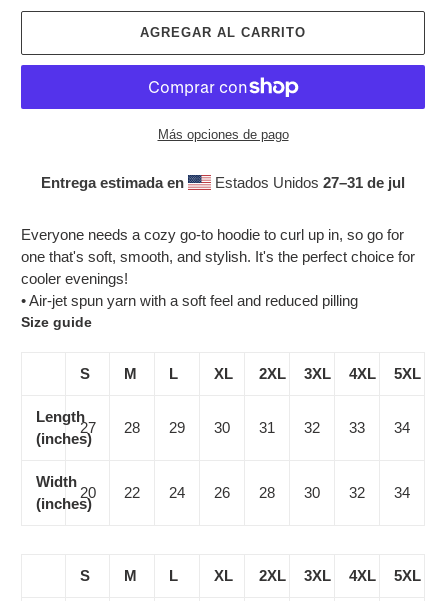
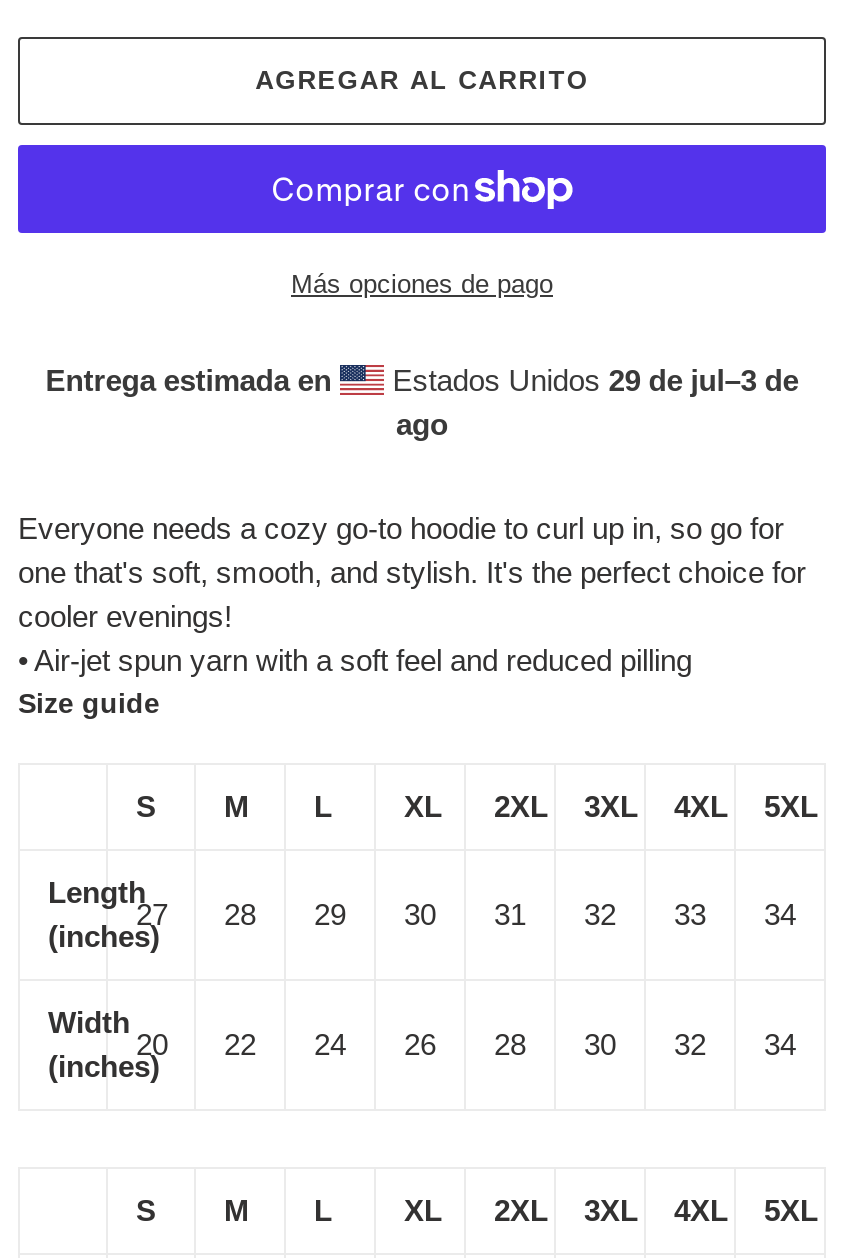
[211,174,405,191] Estados Unidos 27–31 de jul -> [384,363,798,441] Estados Unidos 29 de jul–3 de | ago

